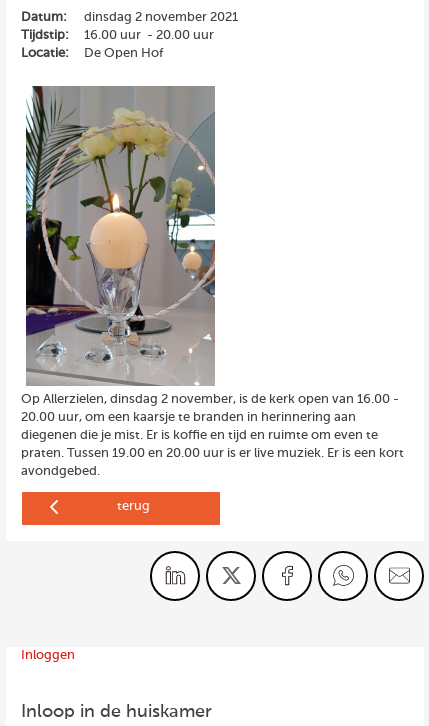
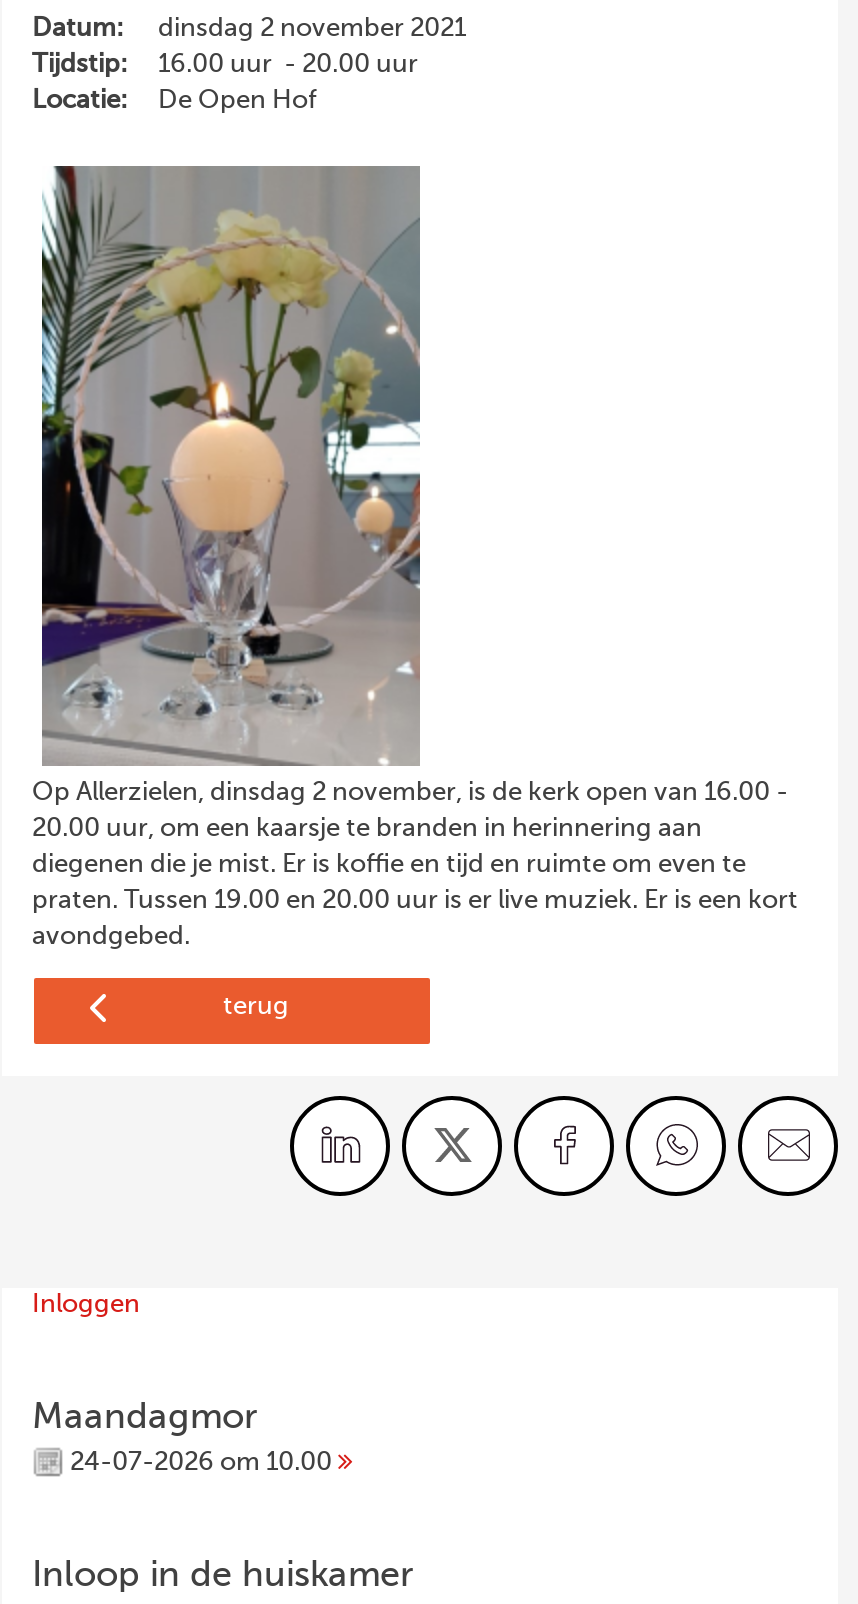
none -> [32,1401,338,1477] Maandagmor | 24-07-2026 om 10.00

